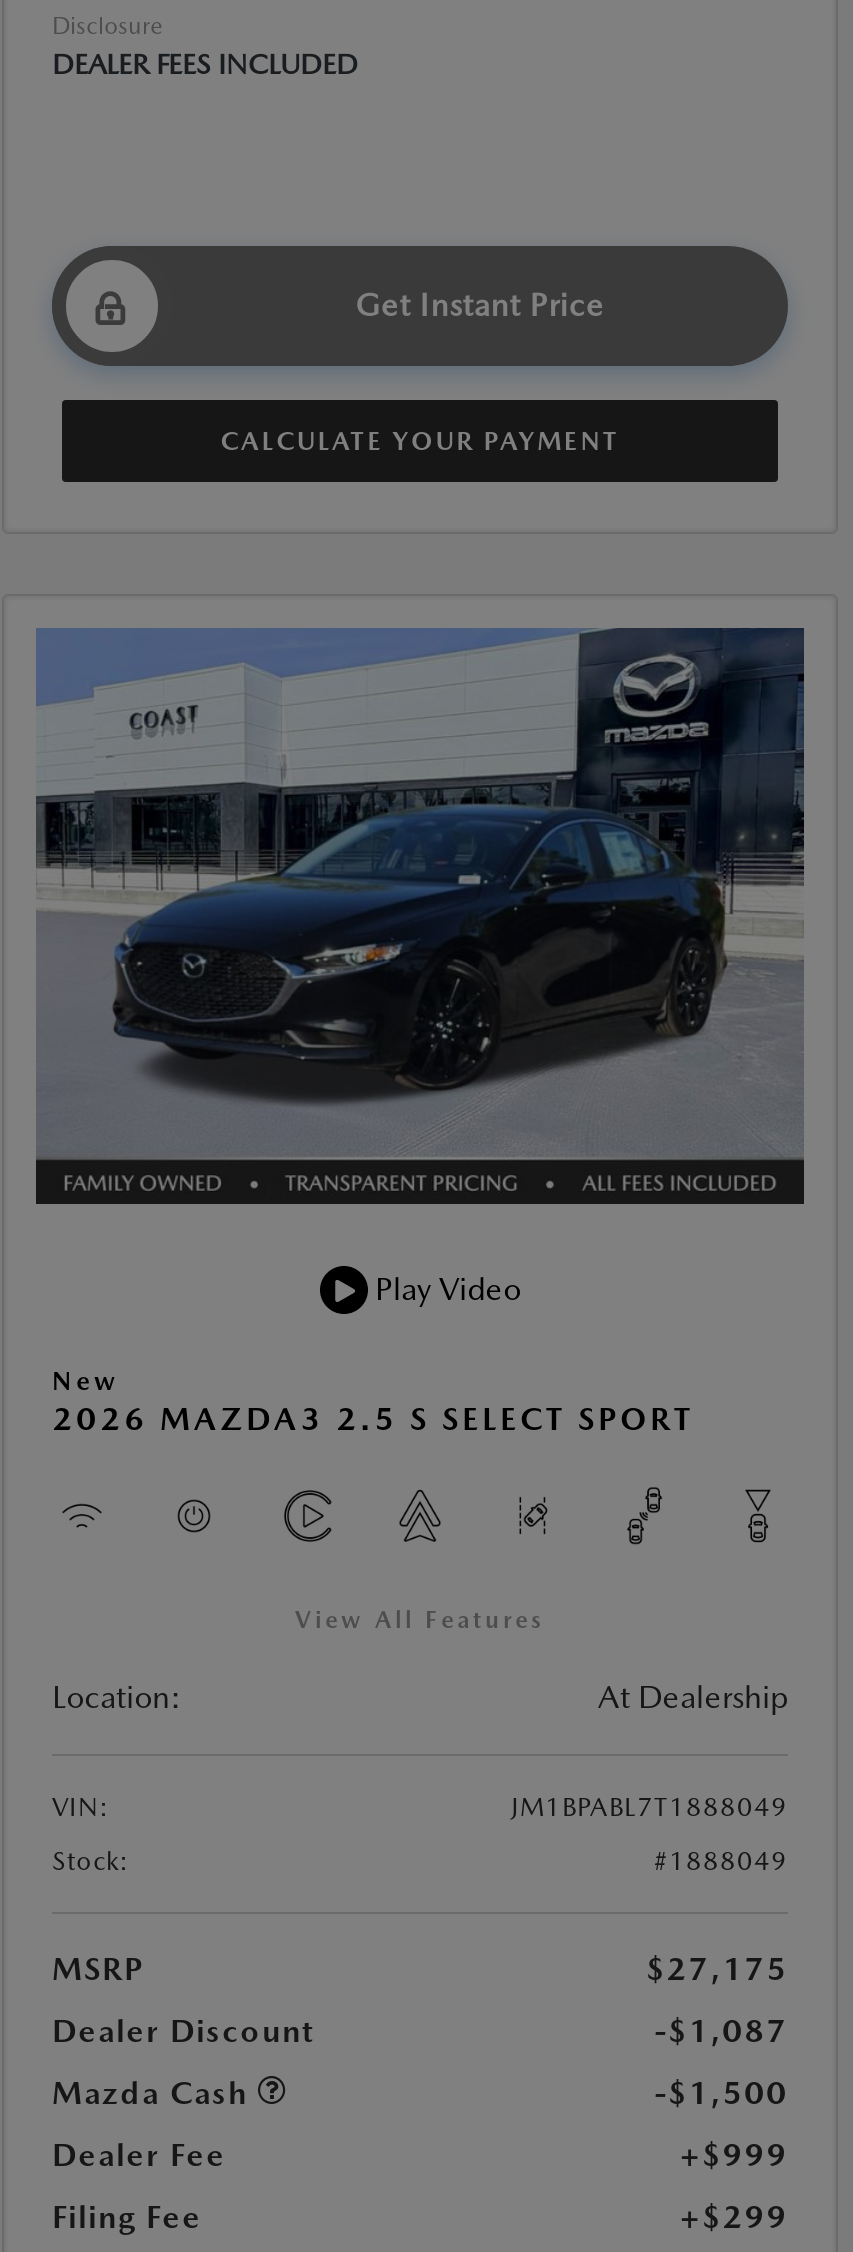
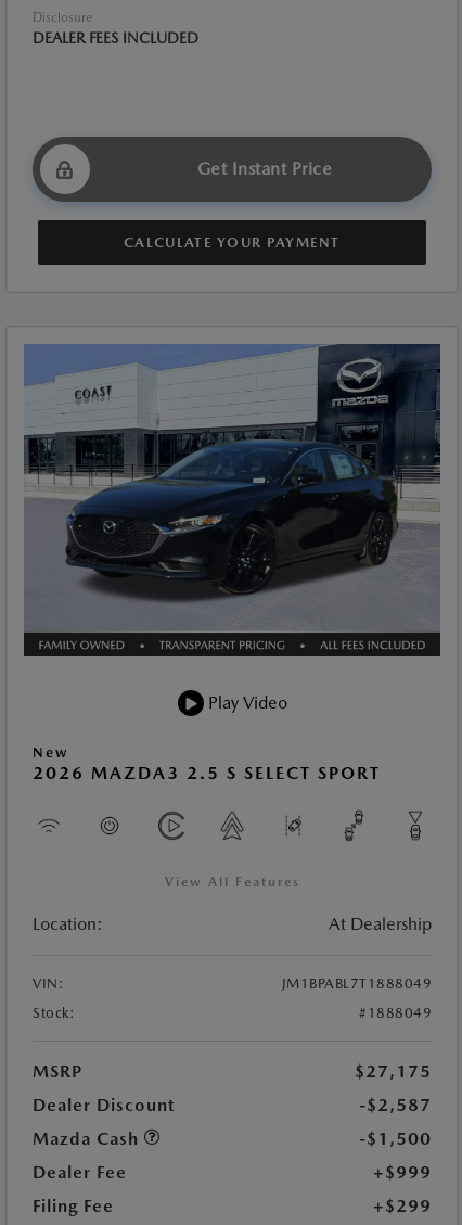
[654,2012,788,2050] -$1,087 -> [359,1095,432,1115] -$2,587

